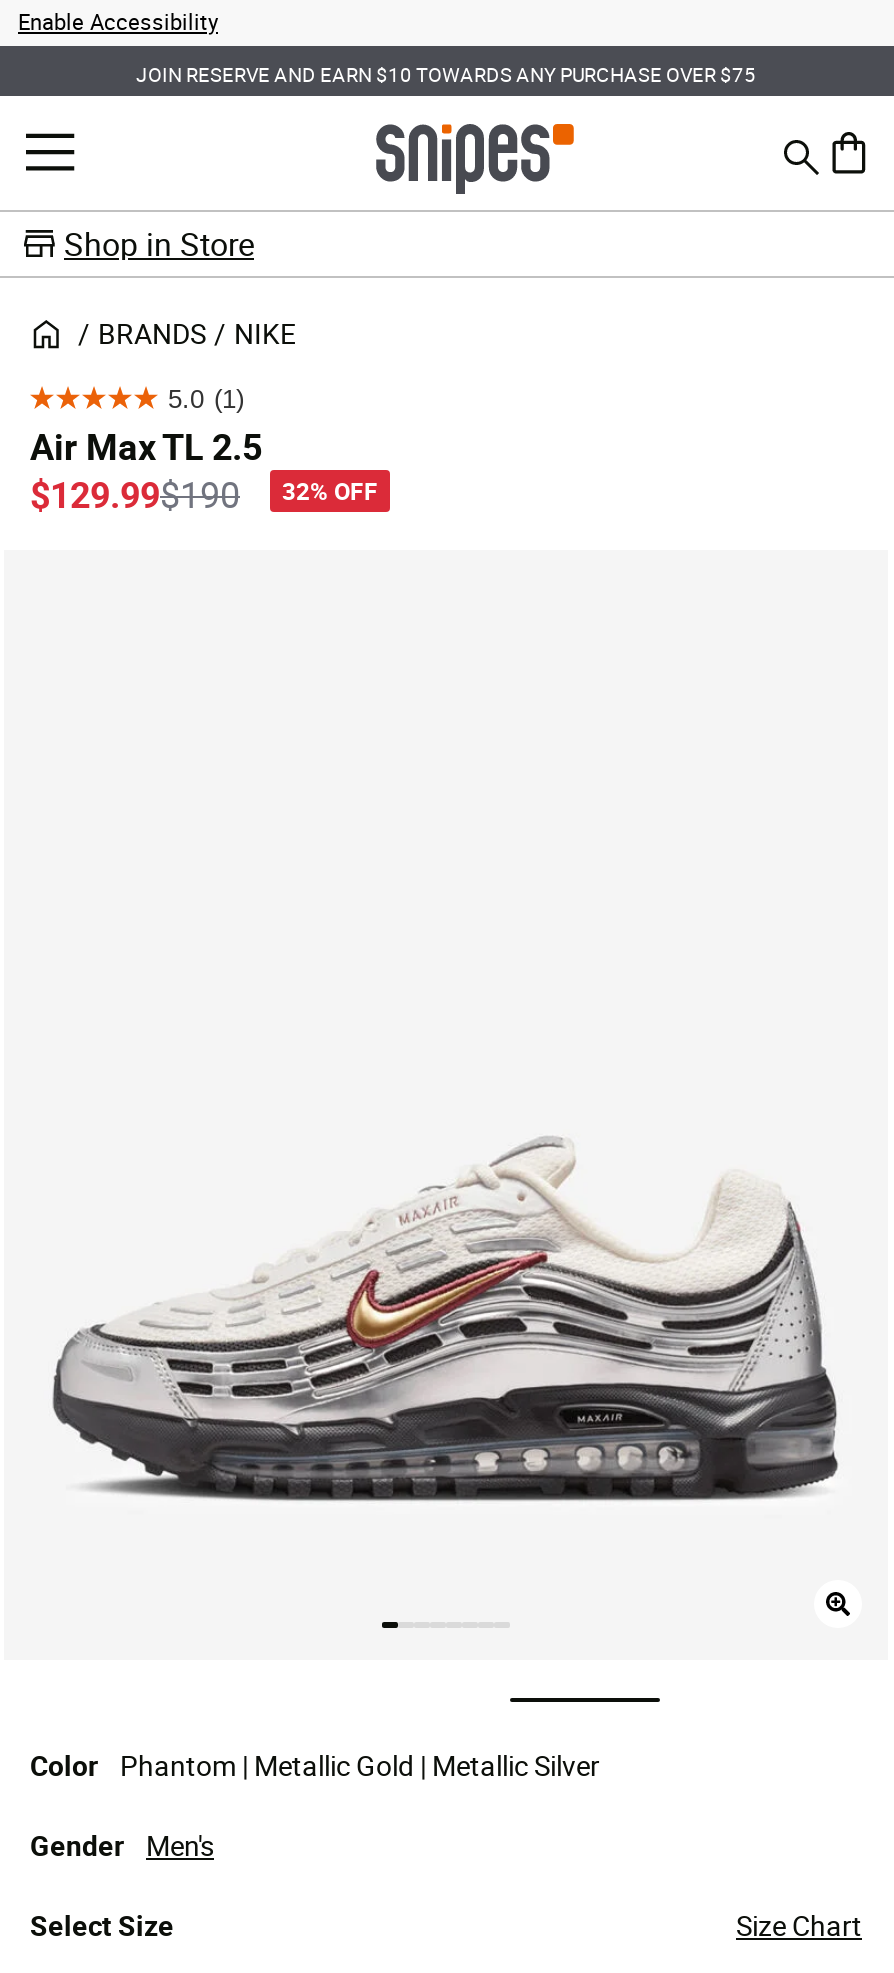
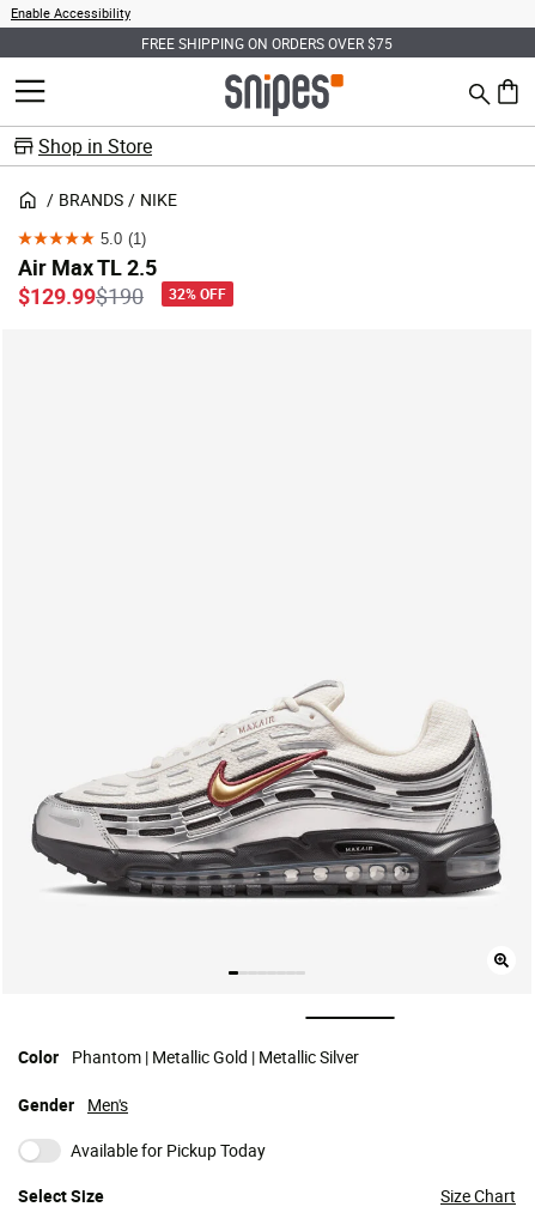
[136,59,756,87] JOIN RESERVE AND EARN $10 TOWARDS ANY PURCHASE OVER $75 -> [141,33,393,52] FREE SHIPPING ON ORDERS OVER $75
none -> [71,1139,266,1162] Available for Pickup Today

